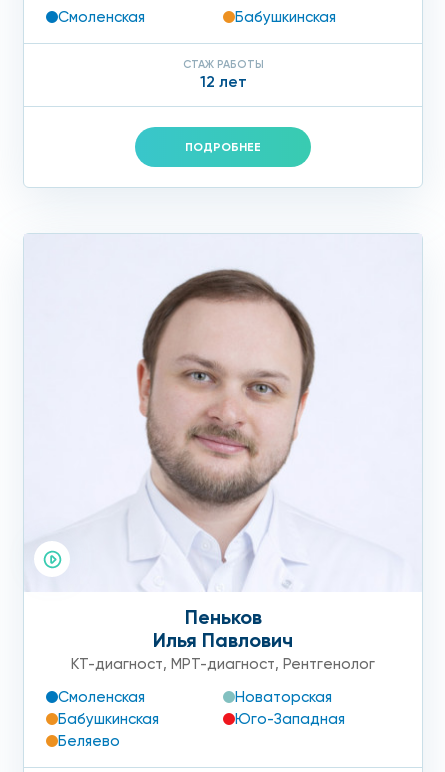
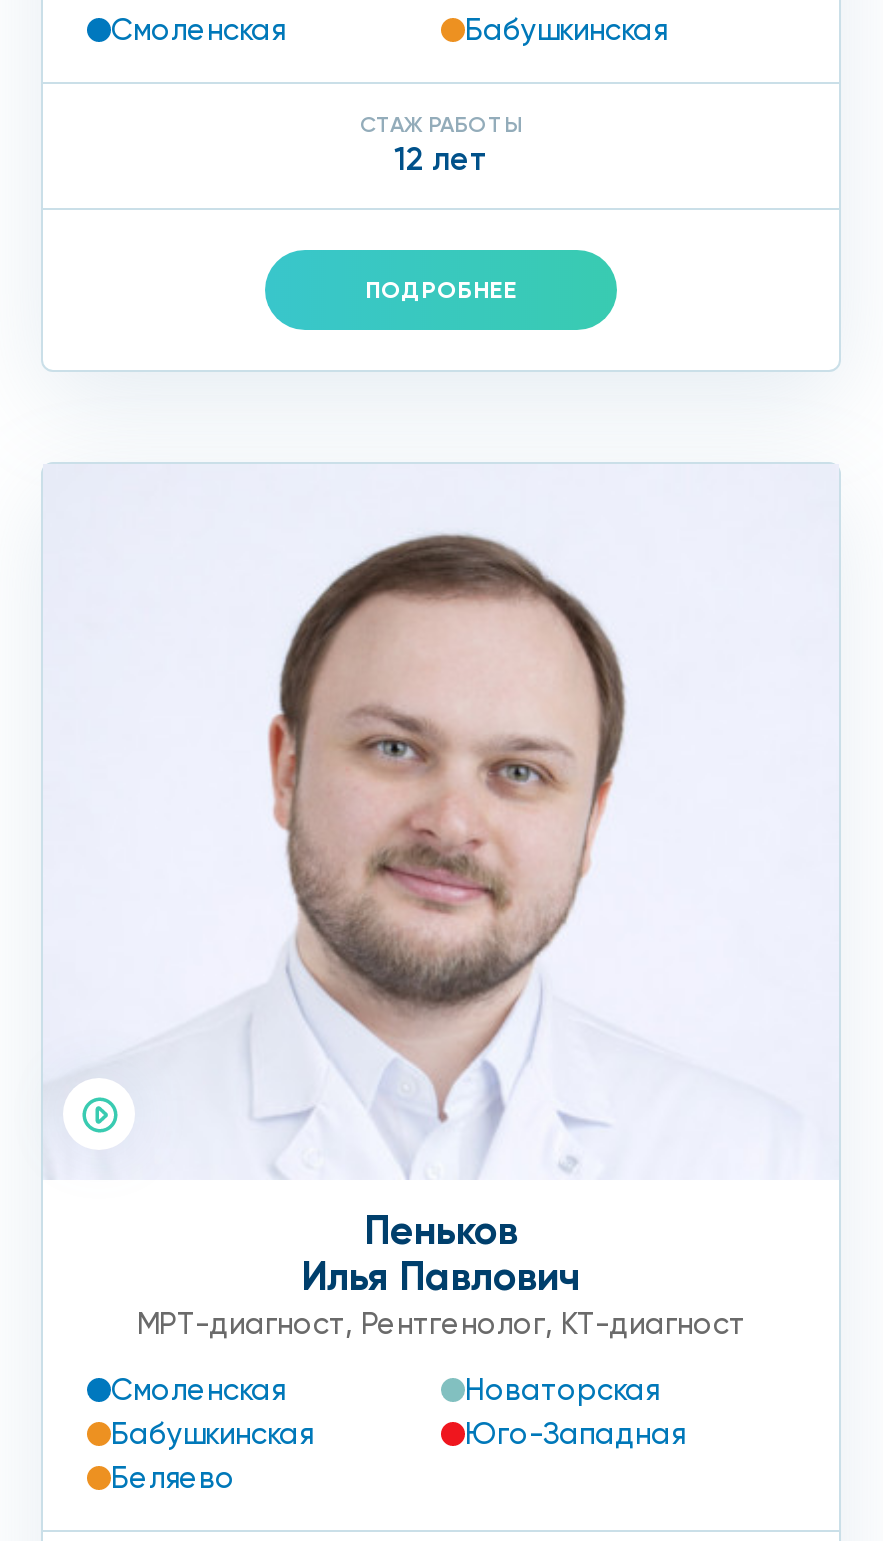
[71,655,375,673] КТ-диагност, МРТ-диагност, Рентгенолог -> [137,1307,745,1343] МРТ-диагност, Рентгенолог, КТ-диагност

